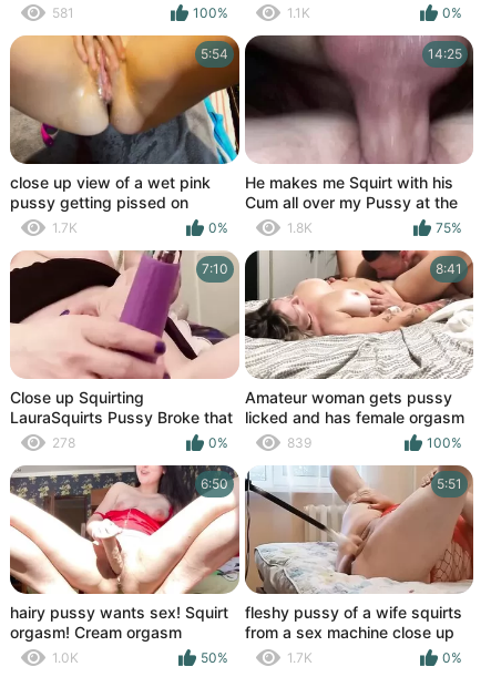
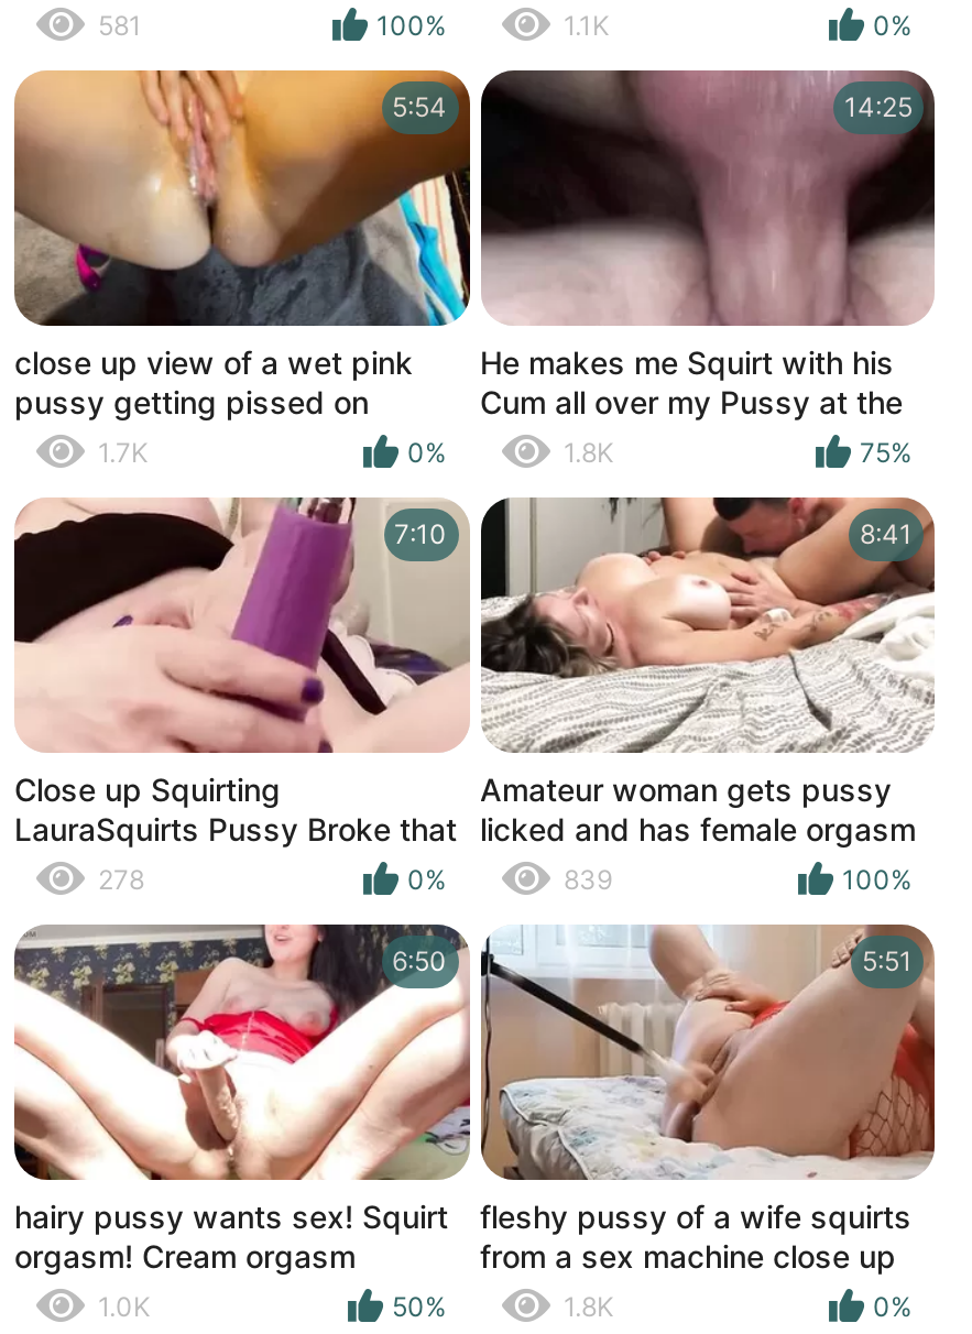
[287,650,312,666] 1.7K -> [564,1291,614,1324] 1.8K

